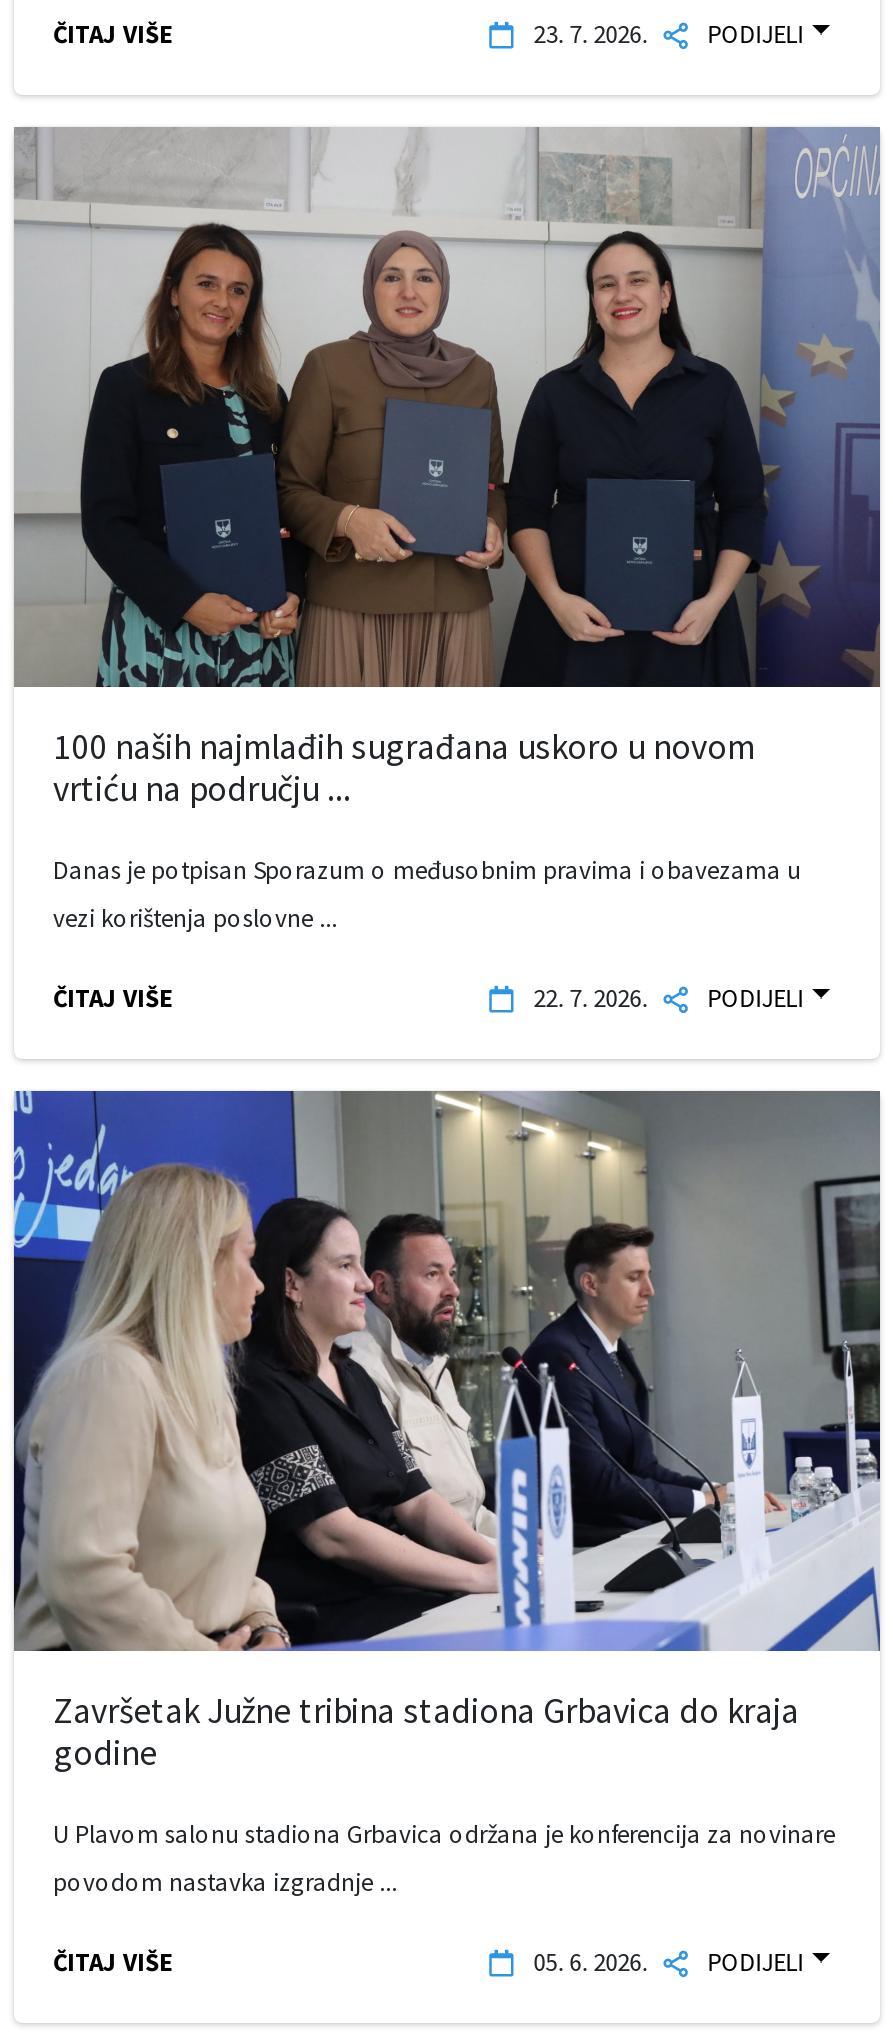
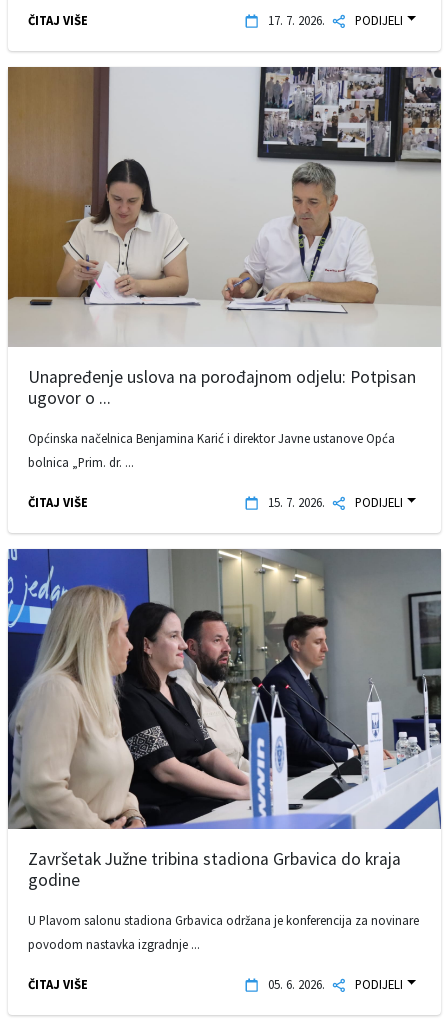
[528,16,804,48] 23. 7. 2026. PODIJELI -> [265,12,403,28] 17. 7. 2026. PODIJELI
[12,127,882,810] [image] | 100 naših najmlađih sugrađana uskoro u novom | vrtiću na području ... -> [7,67,442,409] [image] | Unapređenje uslova na porođajnom odjelu: Potpisan | ugovor o ...
[53,852,801,884] Danas je potpisan Sporazum o međusobnim pravima i obavezama u -> [27,430,394,446] Općinska načelnica Benjamina Karić i direktor Javne ustanove Opća
[53,900,337,932] vezi korištenja poslovne ... -> [27,454,133,470] bolnica „Prim. dr. ...
[528,980,804,1012] 22. 7. 2026. PODIJELI -> [265,494,403,510] 15. 7. 2026. PODIJELI

